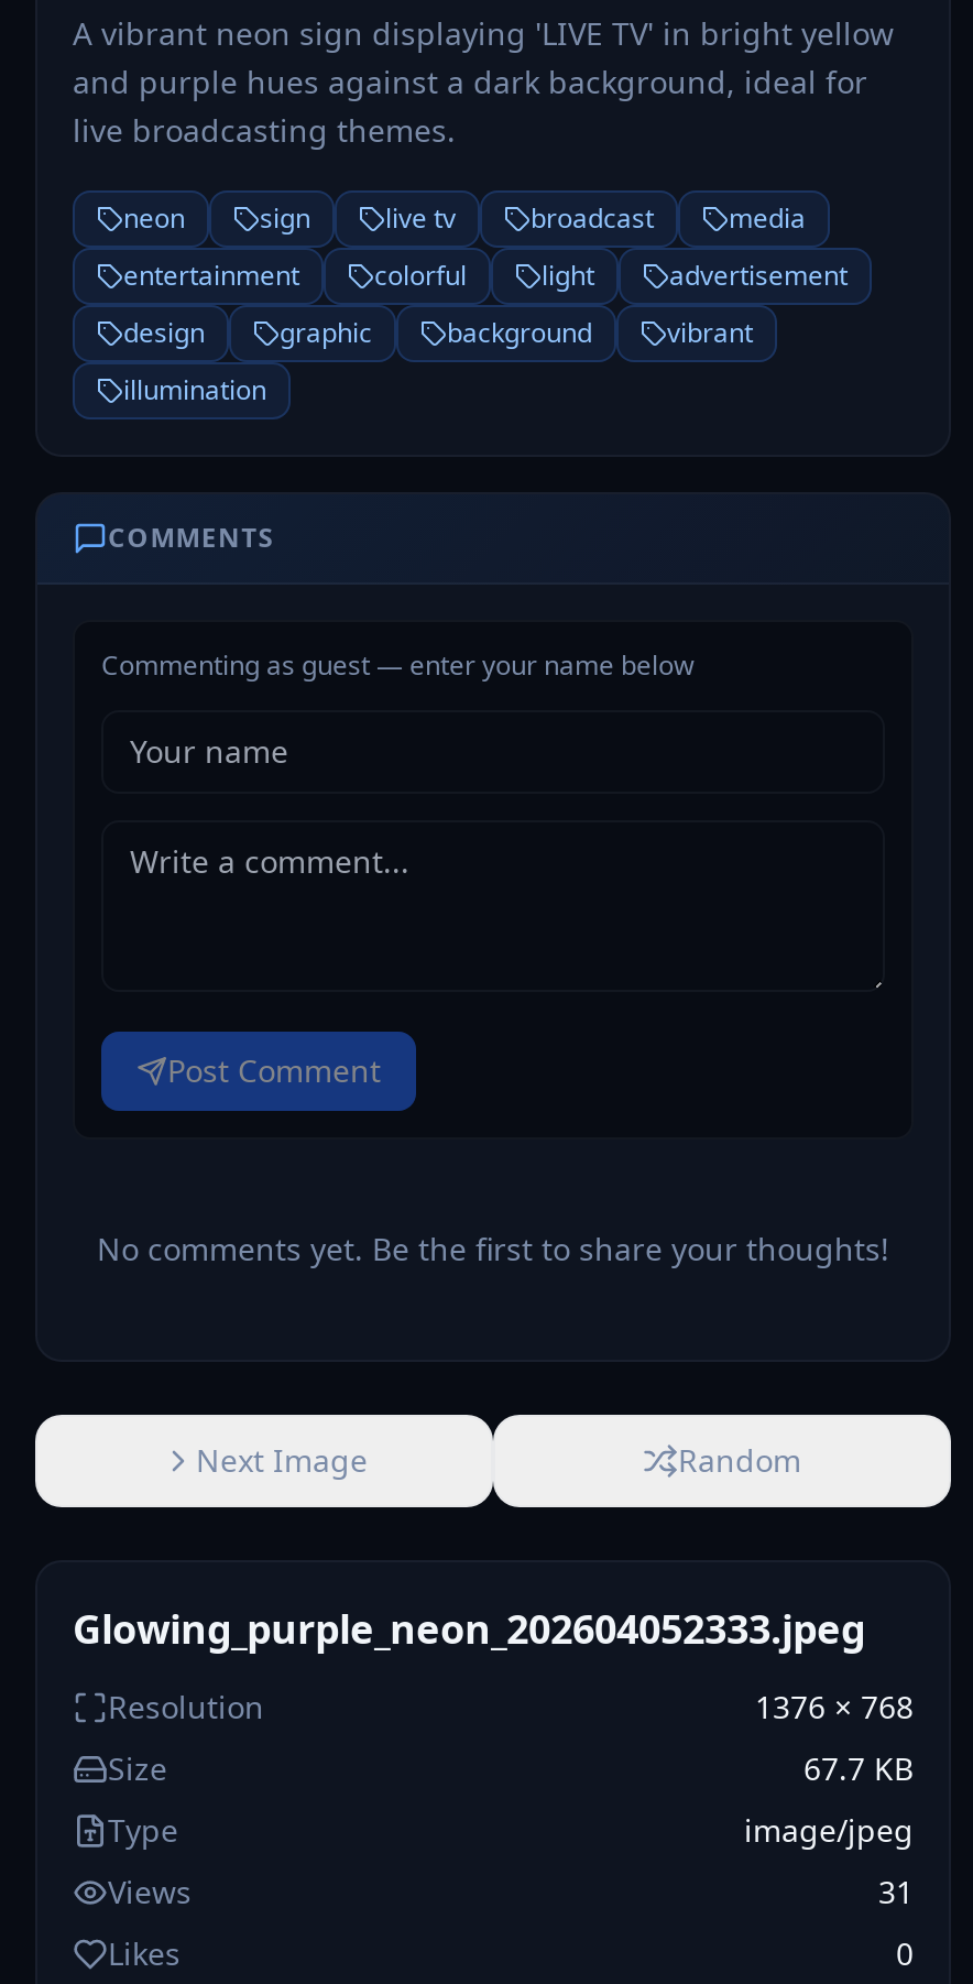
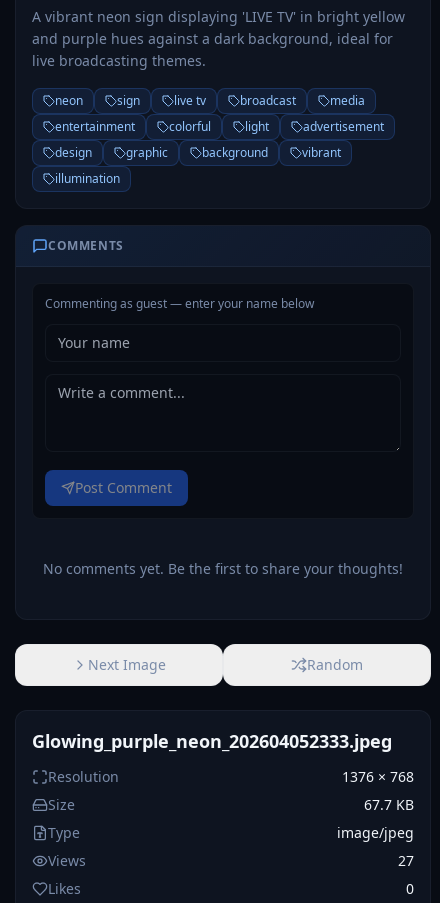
[878,1871,914,1913] 31 -> [398,851,414,870] 27

